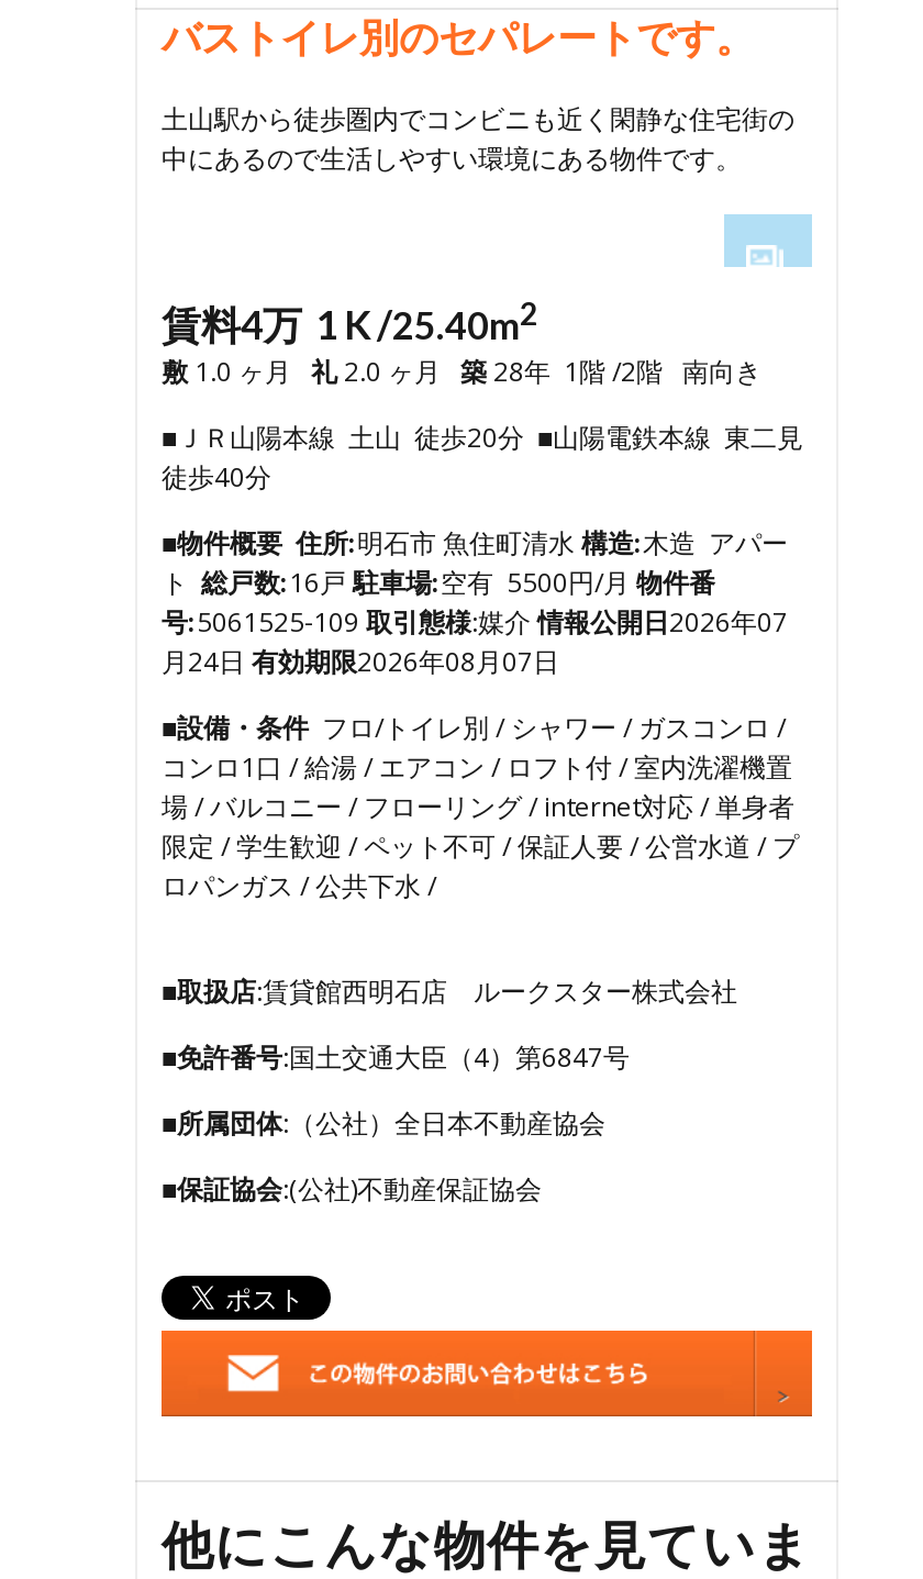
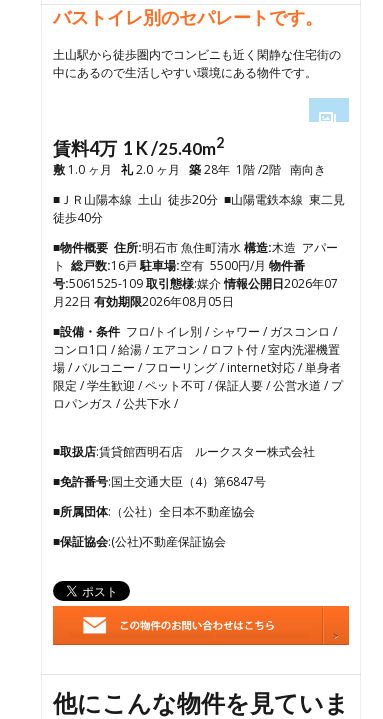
[162,642,559,680] 月24日有効期限2026年08月07日 -> [53,293,234,310] 月22日有効期限2026年08月05日

